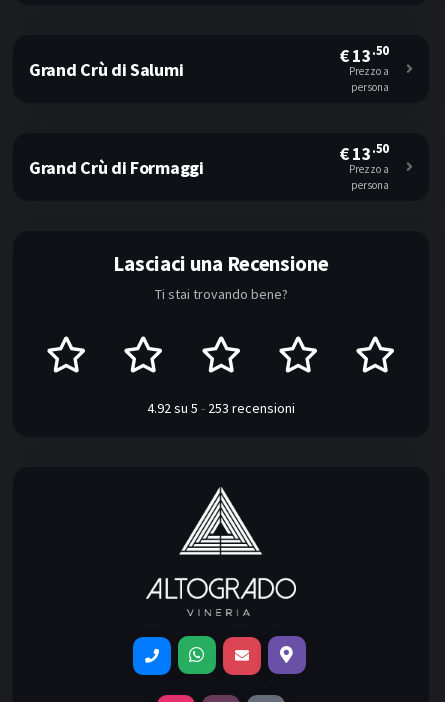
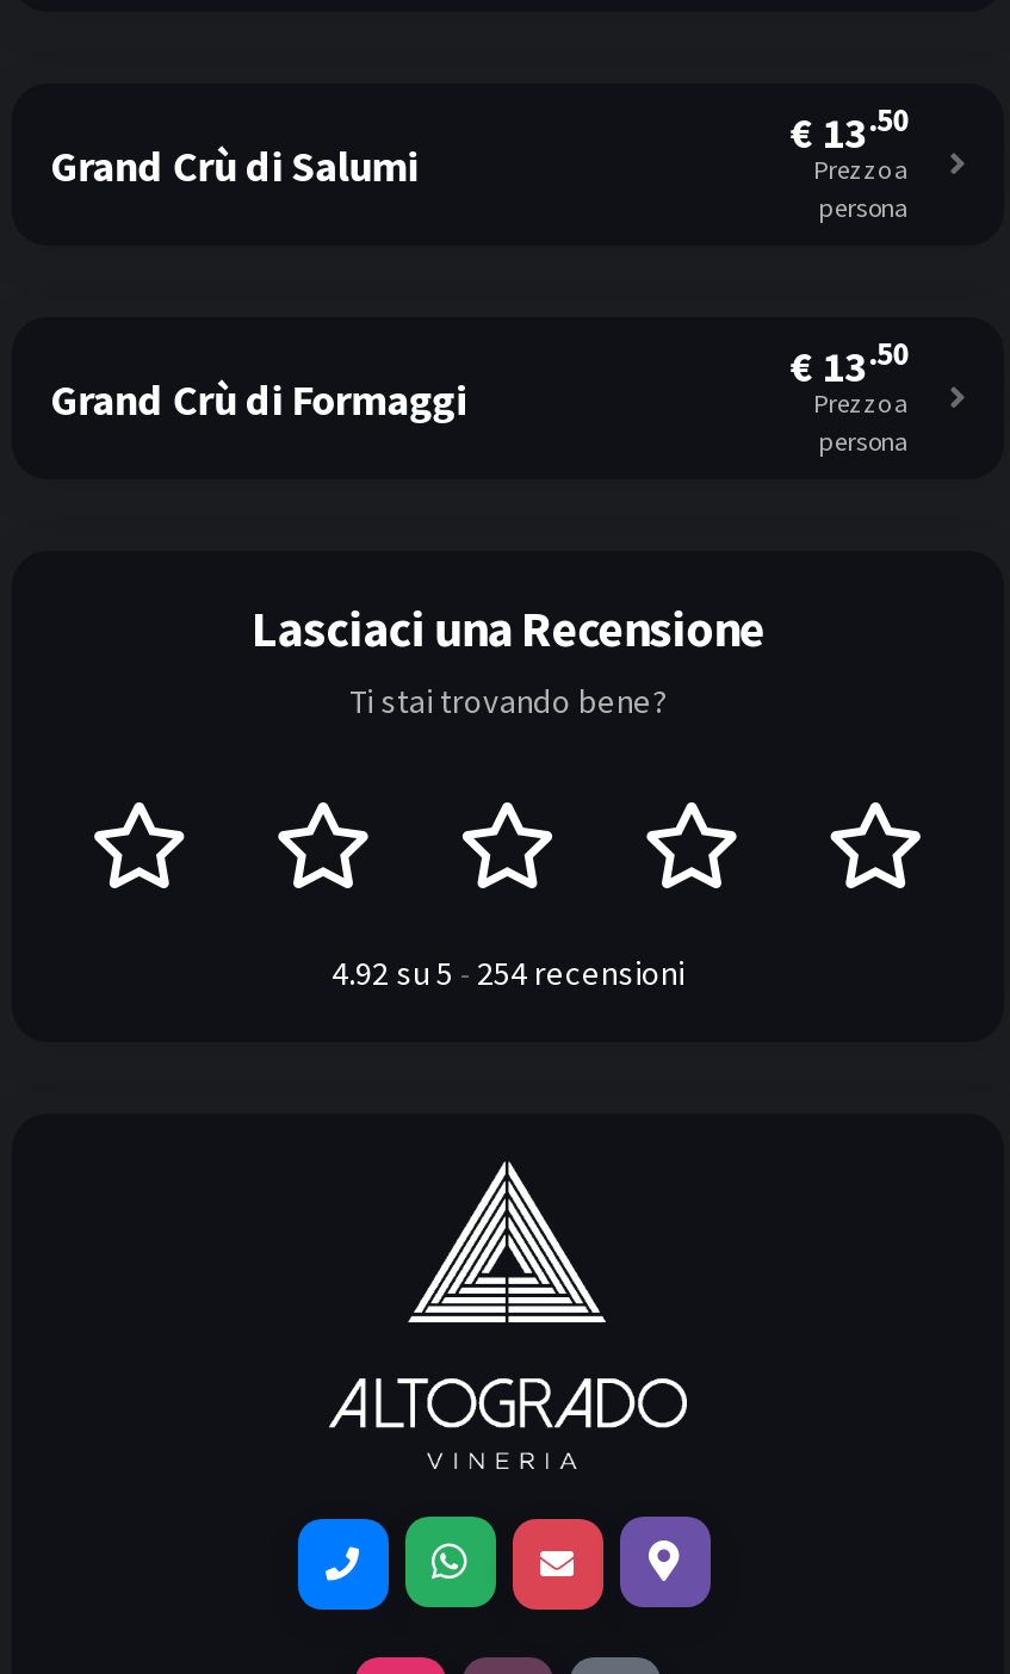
[147,399,295,417] 4.92 su 5 - 253 recensioni -> [331,951,684,994] 4.92 su 5 - 254 recensioni

